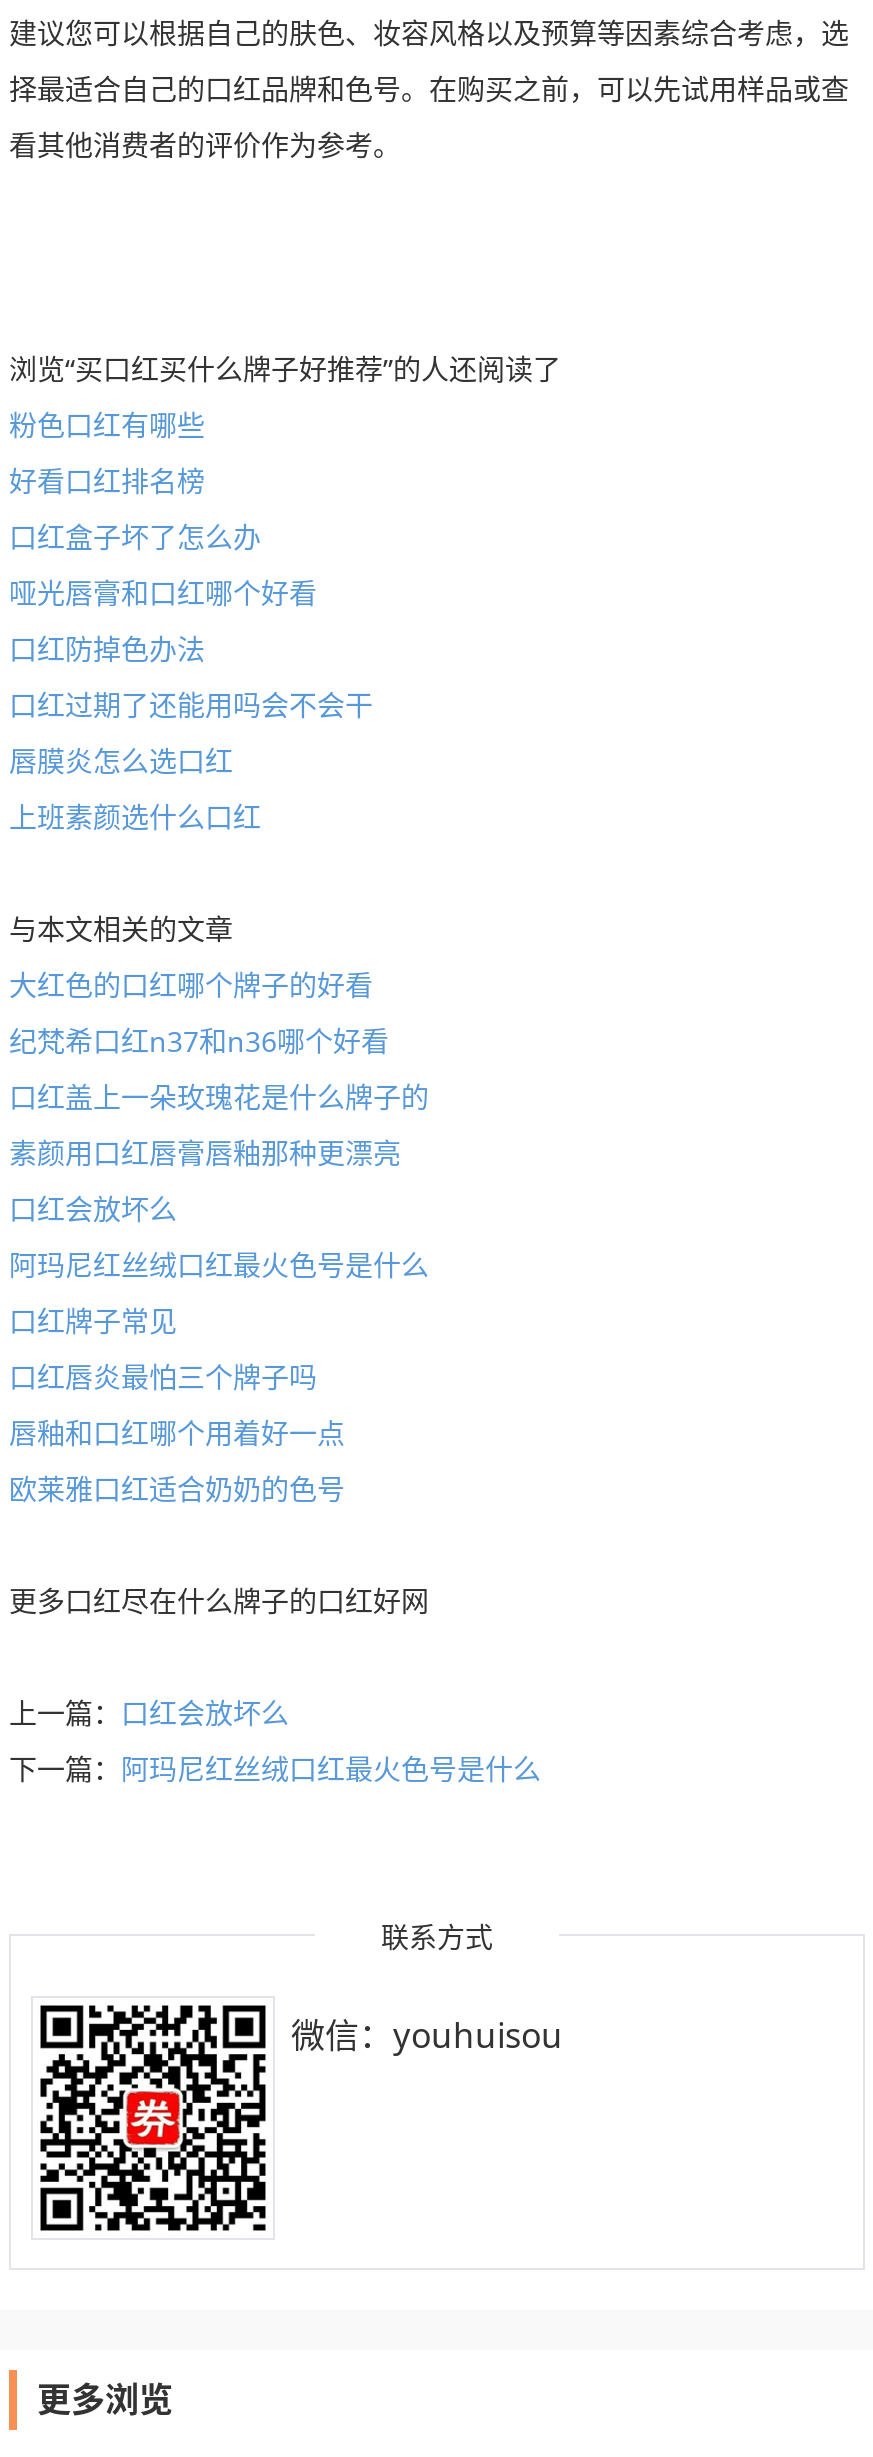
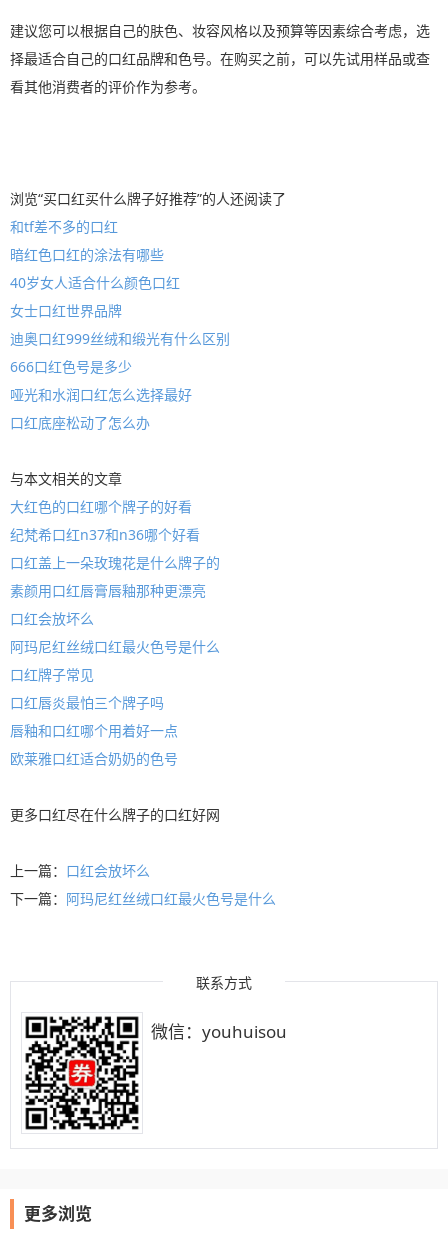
[9,407,205,445] 粉色口红有哪些 -> [10,217,118,236] 和tf差不多的口红
[9,463,205,501] 好看口红排名榜 -> [10,245,164,264] 暗红色口红的涂法有哪些
[9,519,261,557] 口红盒子坏了怎么办 -> [10,273,180,292] 40岁女人适合什么颜色口红
[9,575,317,613] 哑光唇膏和口红哪个好看 -> [10,301,122,320] 女士口红世界品牌
[9,631,205,669] 口红防掉色办法 -> [10,329,230,348] 迪奥口红999丝绒和缎光有什么区别
[9,687,373,725] 口红过期了还能用吗会不会干 -> [10,357,132,376] 666口红色号是多少
[9,743,233,781] 唇膜炎怎么选口红 -> [10,385,192,404] 哑光和水润口红怎么选择最好
[9,799,261,837] 上班素颜选什么口红 -> [10,413,150,432] 口红底座松动了怎么办

